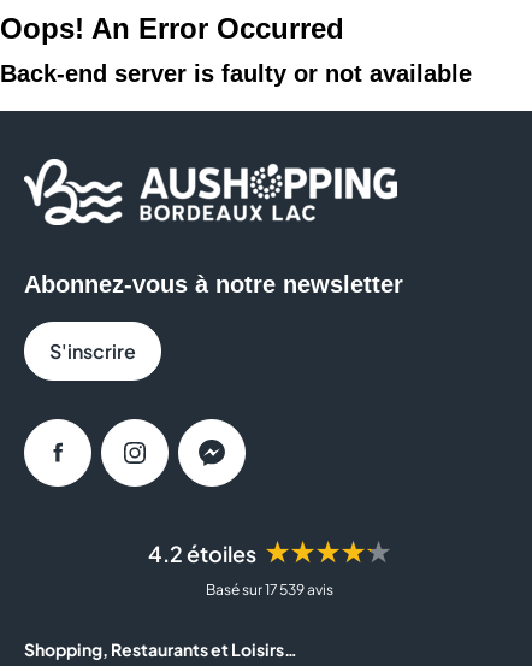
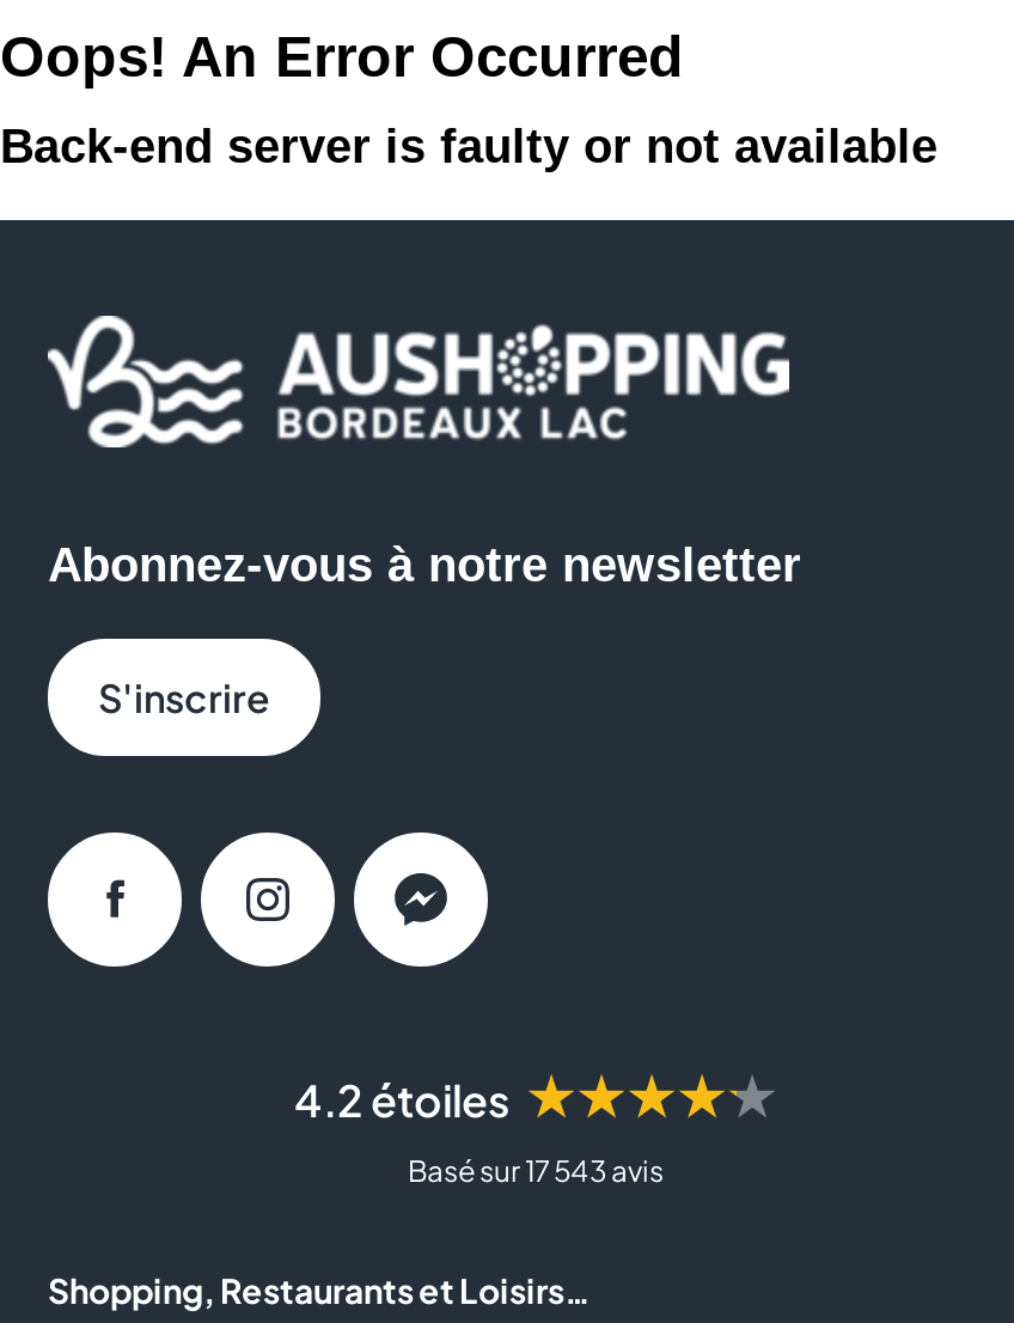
[206,581,333,599] Basé sur 17 539 avis -> [408,1154,664,1190] Basé sur 17 543 avis

